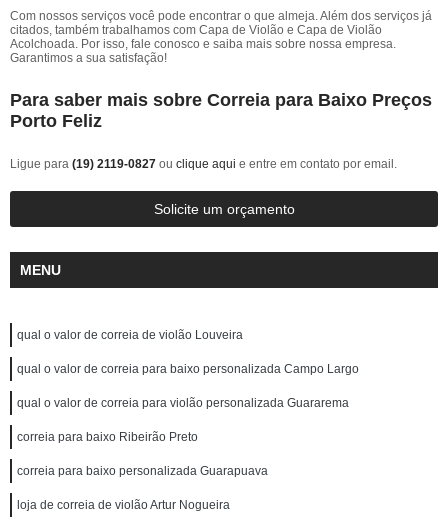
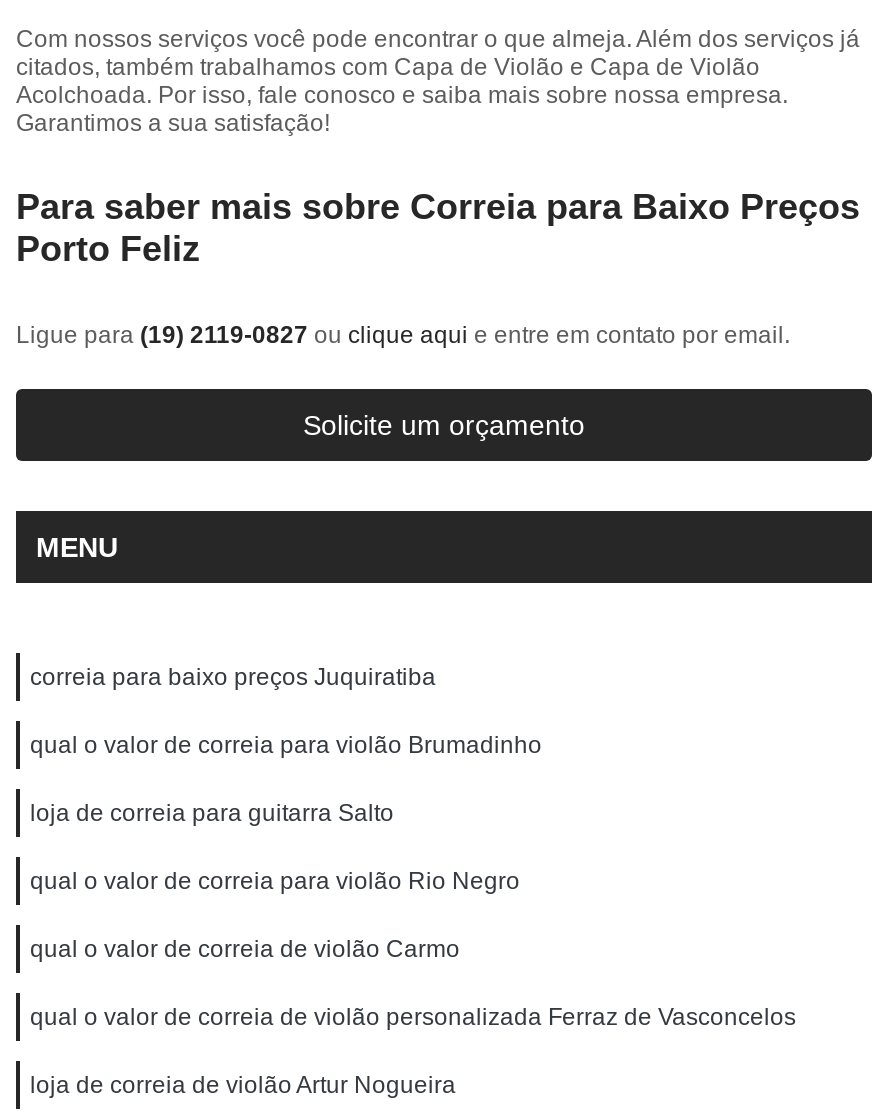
[17,328,359,478] qual o valor de correia de violão Louveira | qual o valor de correia para baixo personalizada Campo Largo | qual o valor de correia para violão personalizada Guararema | correia para baixo Ribeirão Preto | correia para baixo personalizada Guarapuava -> [30,663,796,1031] correia para baixo preços Juquiratiba | qual o valor de correia para violão Brumadinho | loja de correia para guitarra Salto | qual o valor de correia para violão Rio Negro | qual o valor de correia de violão Carmo | qual o valor de correia de violão personalizada Ferraz de Vasconcelos

